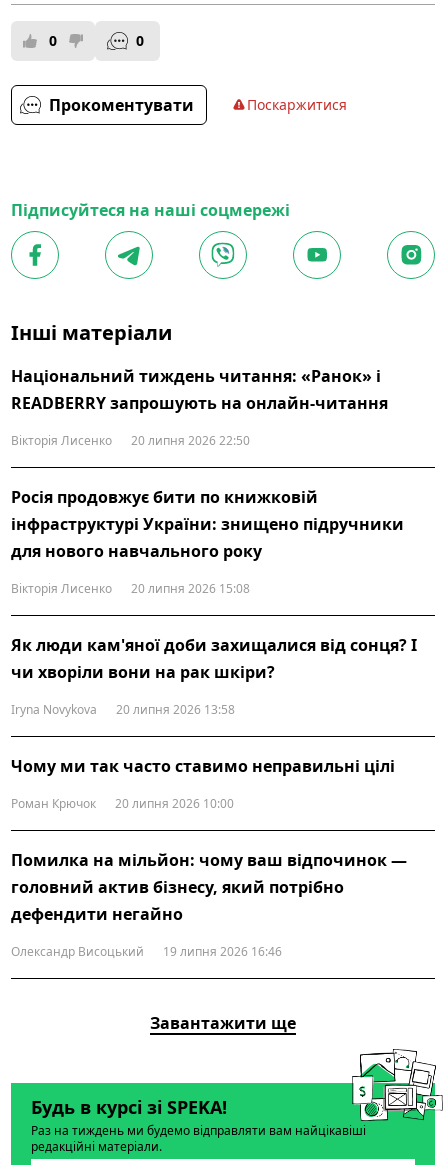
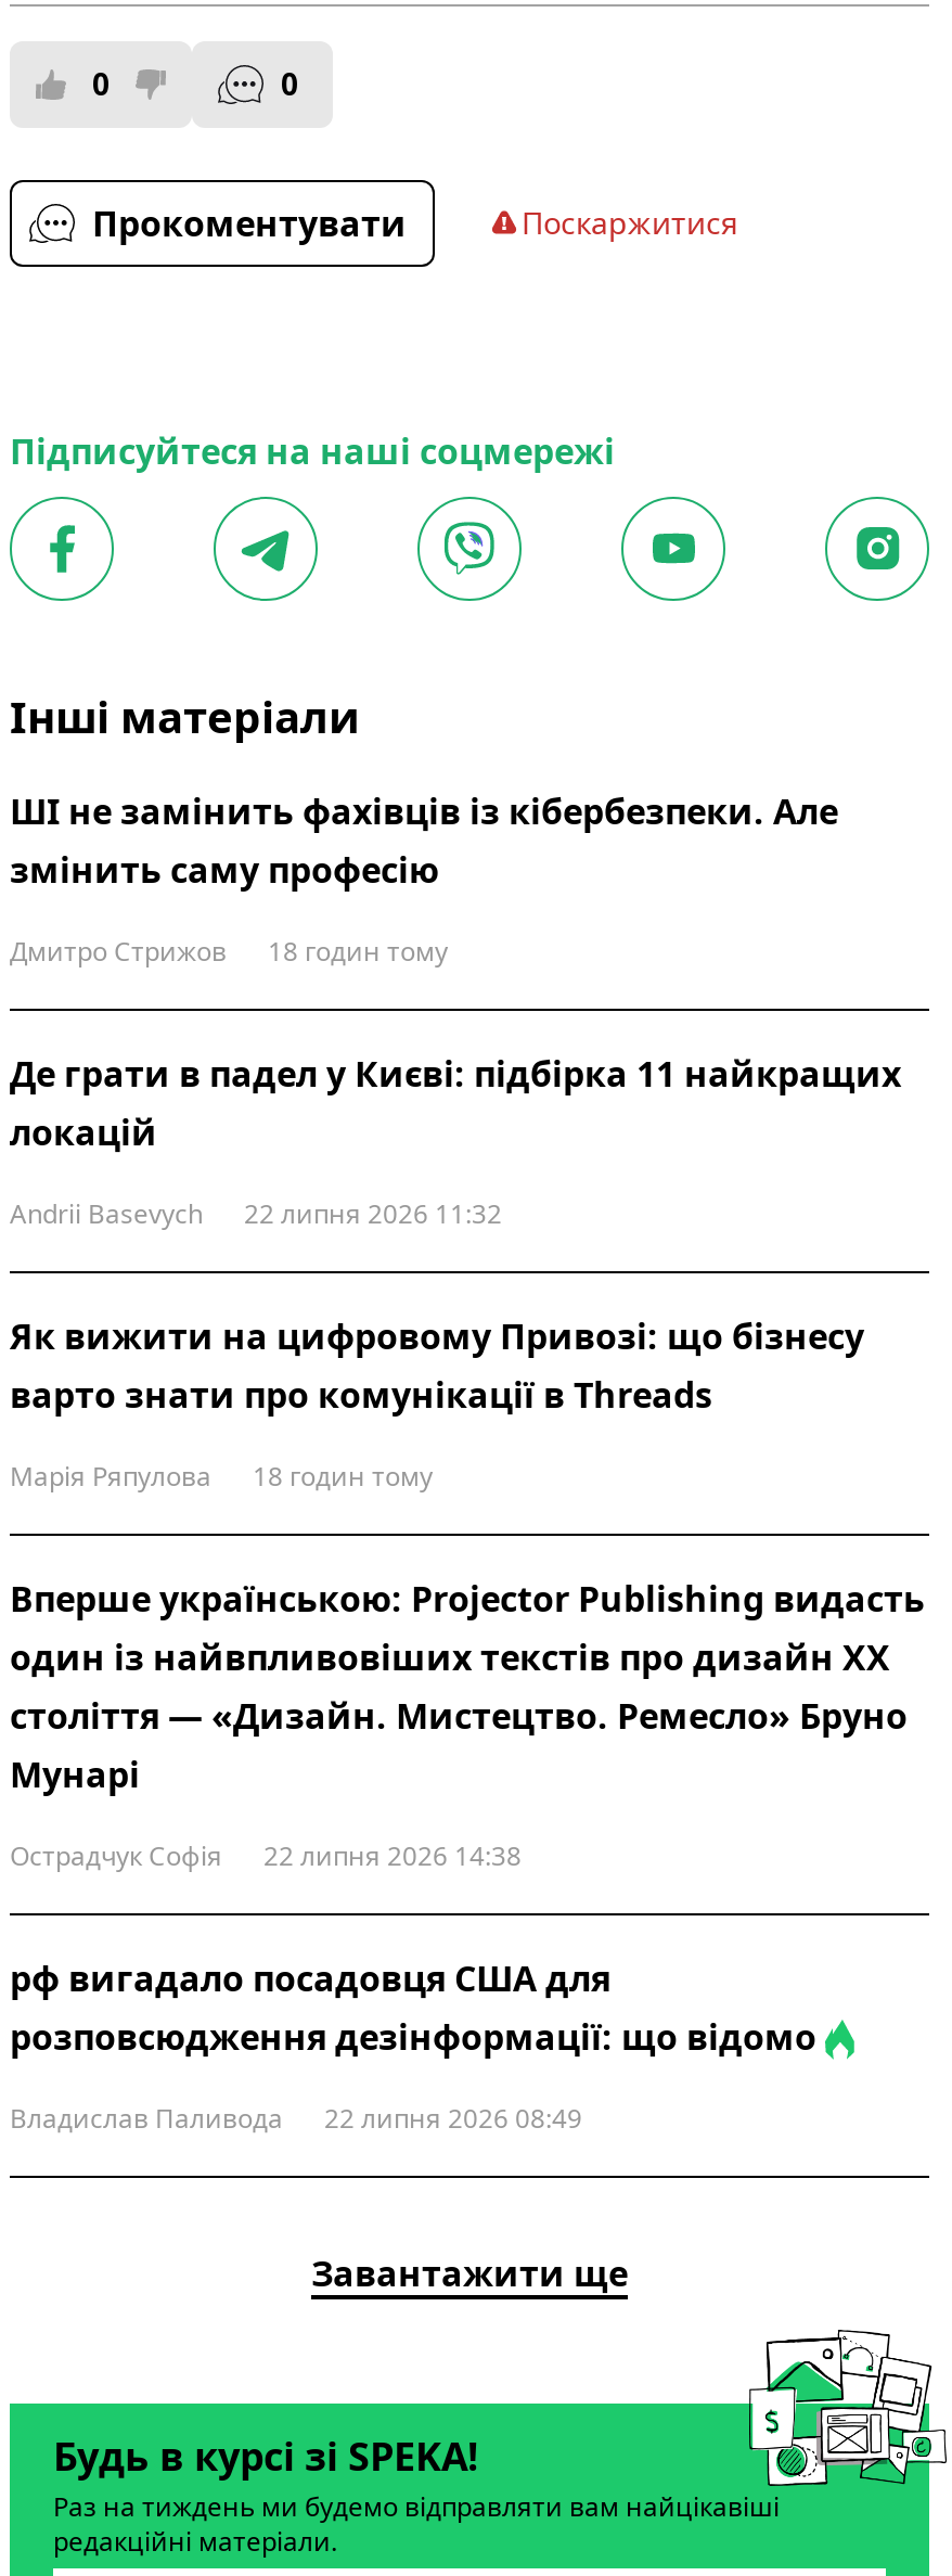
[11,365,388,414] Національний тиждень читання: «Ранок» і | READBERRY запрошують на онлайн-читання -> [10,788,838,894] ШІ не замінить фахівців із кібербезпеки. Але | змінить саму професію
[11,432,250,449] Вікторія Лисенко | 20 липня 2026 22:50 -> [10,933,448,970] Дмитро Стрижов | 18 годин тому
[11,486,404,562] Росія продовжує бити по книжковій | інфраструктурі України: знищено підручники | для нового навчального року -> [10,1051,901,1157] Де грати в падел у Києві: підбірка 11 найкращих | локацій
[11,580,250,597] Вікторія Лисенко | 20 липня 2026 15:08 -> [10,1196,502,1233] Andrii Basevych | 22 липня 2026 11:32
[11,634,417,683] Як люди кам'яної доби захищалися від сонця? І | чи хворіли вони на рак шкіри? -> [10,1313,864,1419] Як вижити на цифровому Привозі: що бізнесу | варто знати про комунікації в Threads
[11,701,235,718] Iryna Novykova | 20 липня 2026 13:58 -> [10,1458,433,1495] Марія Ряпулова | 18 годин тому
[11,755,395,777] Чому ми так часто ставимо неправильні цілі -> [10,1576,925,1799] Вперше українською: Projector Publishing видасть | один із найвпливовіших текстів про дизайн ХХ | століття — «Дизайн. Мистецтво. Ремесло» Бруно | Мунарі
[11,795,234,812] Роман Крючок | 20 липня 2026 10:00 -> [10,1838,522,1875] Острадчук Софія | 22 липня 2026 14:38
[11,849,407,925] Помилка на мільйон: чому ваш відпочинок — | головний актив бізнесу, який потрібно | дефендити негайно -> [10,1955,825,2061] рф вигадало посадовця США для | розповсюдження дезінформації: що відомо
[11,943,282,960] Олександр Висоцький | 19 липня 2026 16:46 -> [10,2100,582,2137] Владислав Паливода | 22 липня 2026 08:49

